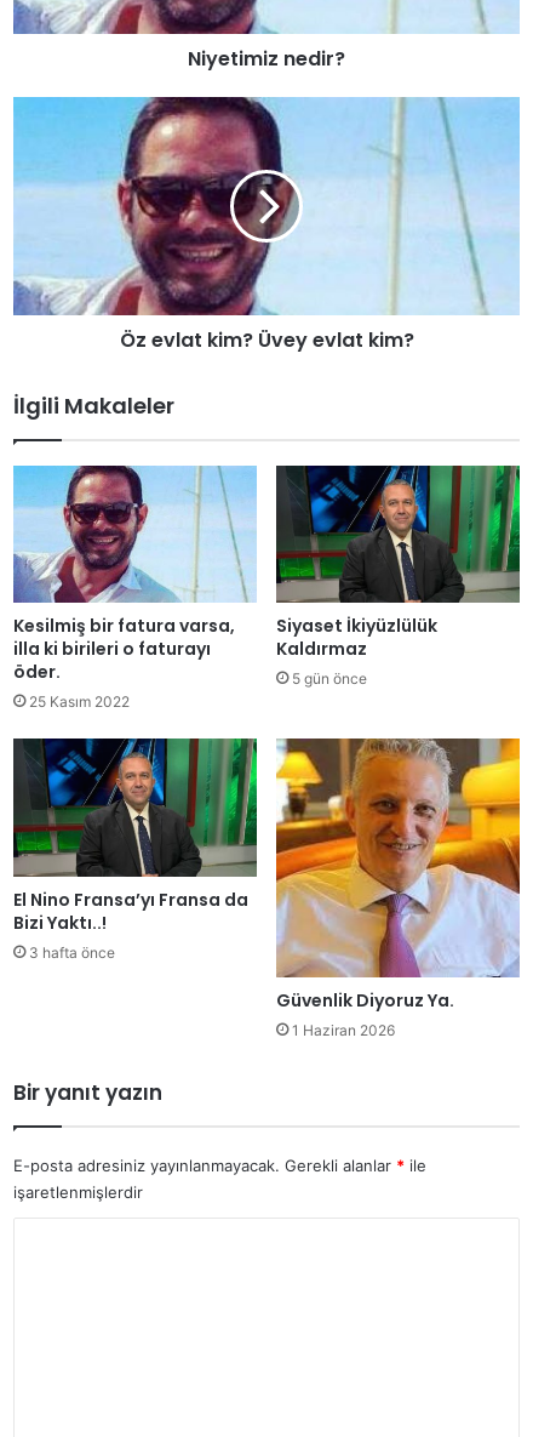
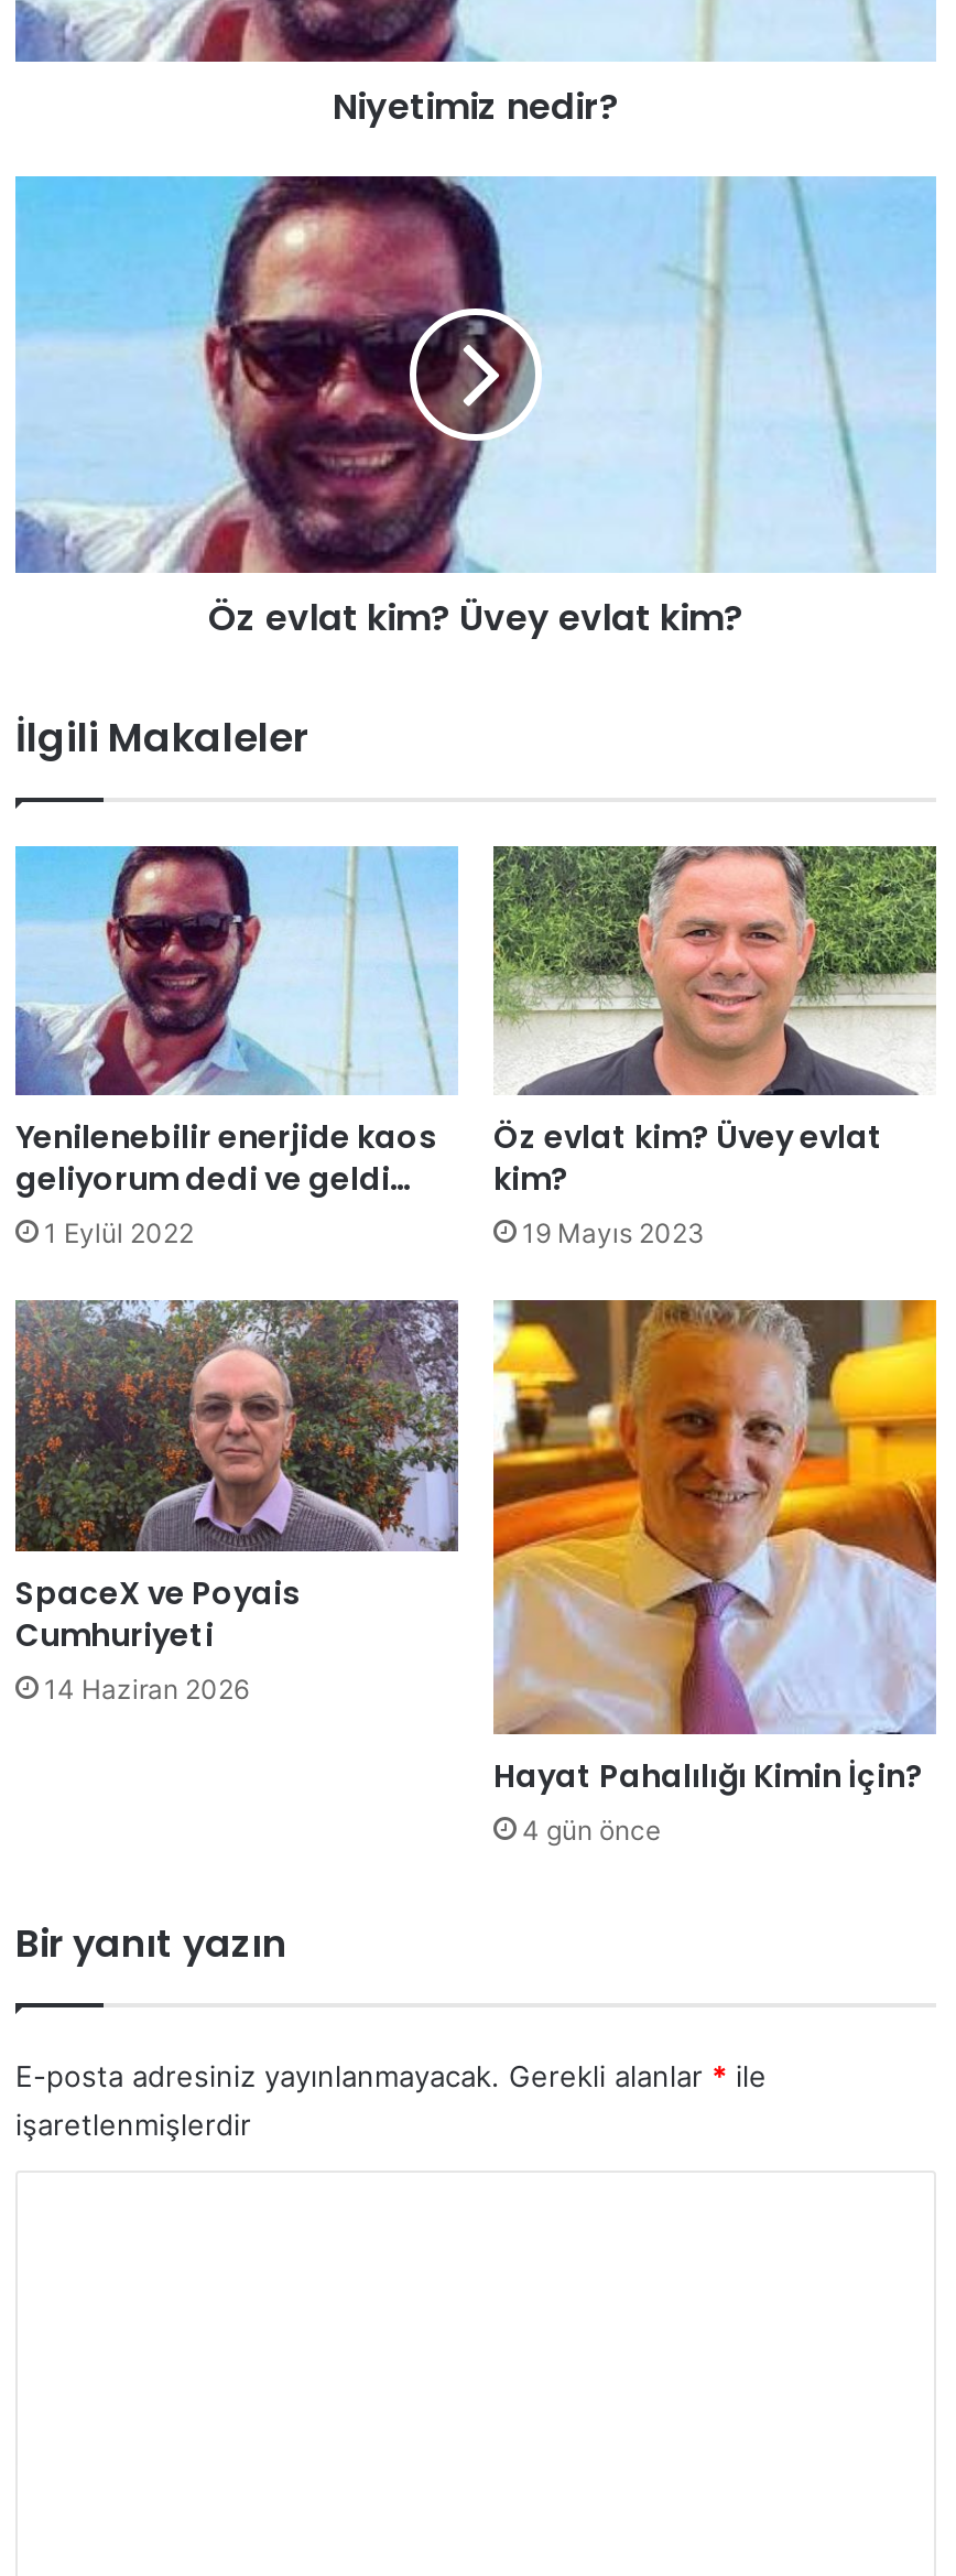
[275,464,521,688] [image] | Siyaset İkiyüzlülük | Kaldırmaz | 5 gün önce -> [491,844,938,1250] [image] | Öz evlat kim? Üvey evlat | kim? | 19 Mayıs 2023
[13,614,235,711] Kesilmiş bir fatura varsa, | illa ki birileri o faturayı | öder. | 25 Kasım 2022 -> [15,1115,436,1250] Yenilenebilir enerjide kaos | geliyorum dedi ve geldi… | 1 Eylül 2022
[13,737,258,961] [image] | El Nino Fransa’yı Fransa da | Bizi Yaktı..! | 3 hafta önce -> [13,1298,460,1704] [image] | SpaceX ve Poyais | Cumhuriyeti | 14 Haziran 2026
[276,988,454,1039] Güvenlik Diyoruz Ya. | 1 Haziran 2026 -> [493,1753,923,1846] Hayat Pahalılığı Kimin İçin? | 4 gün önce

